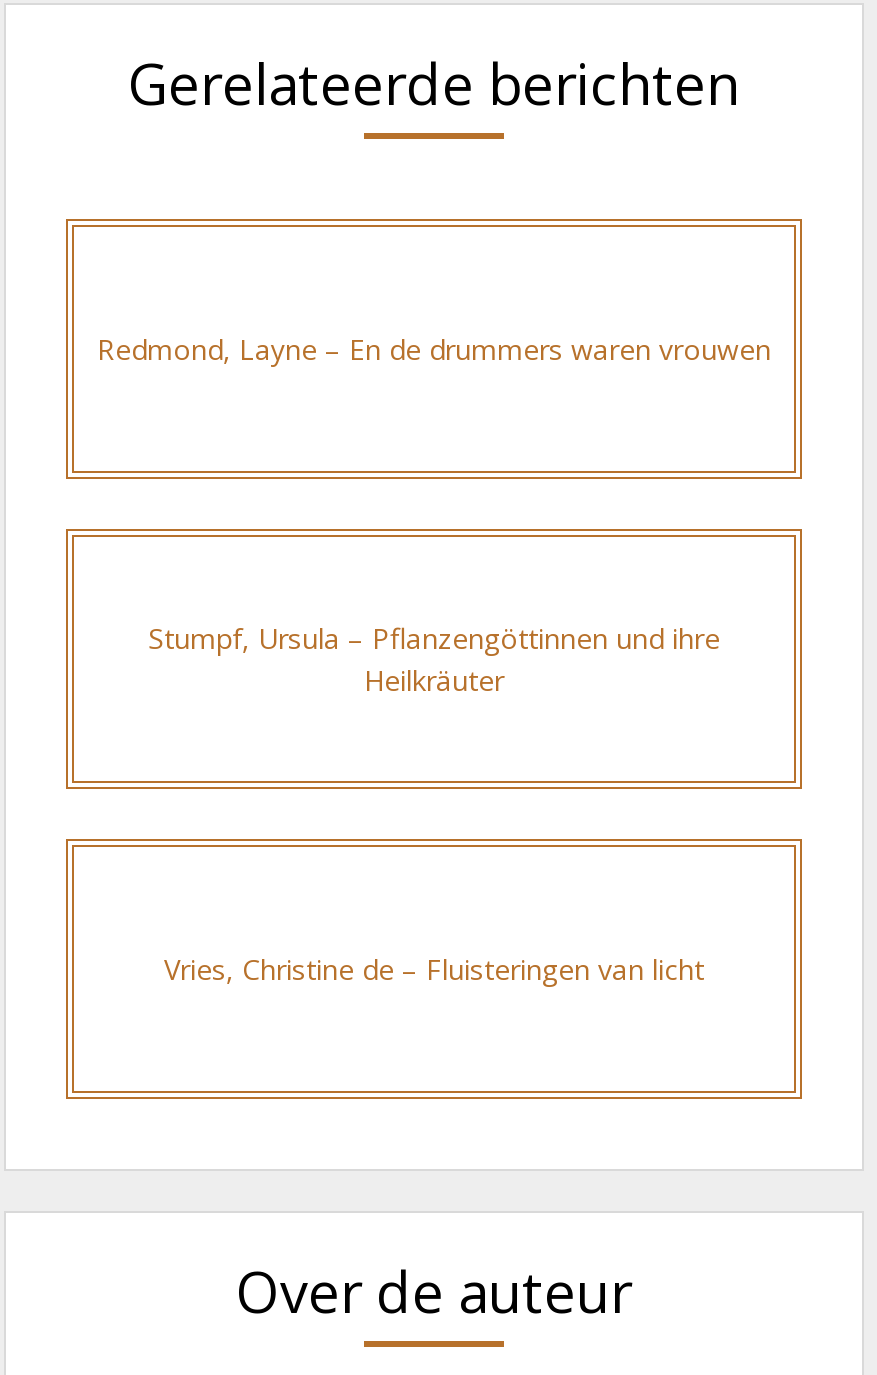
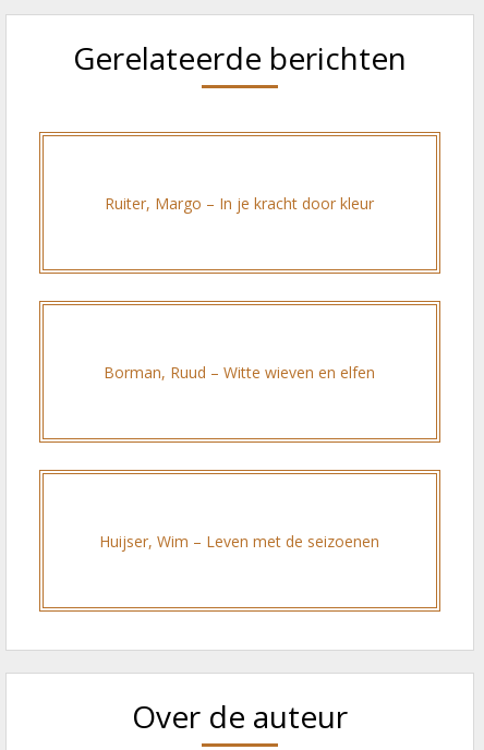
[97,330,771,368] Redmond, Layne – En de drummers waren vrouwen -> [105,192,374,213] Ruiter, Margo – In je kracht door kleur
[148,619,720,699] Stumpf, Ursula – Pflanzengöttinnen und ihre | Heilkräuter -> [104,361,376,382] Borman, Ruud – Witte wieven en elfen
[164,950,704,988] Vries, Christine de – Fluisteringen van licht -> [100,530,380,551] Huijser, Wim – Leven met de seizoenen

